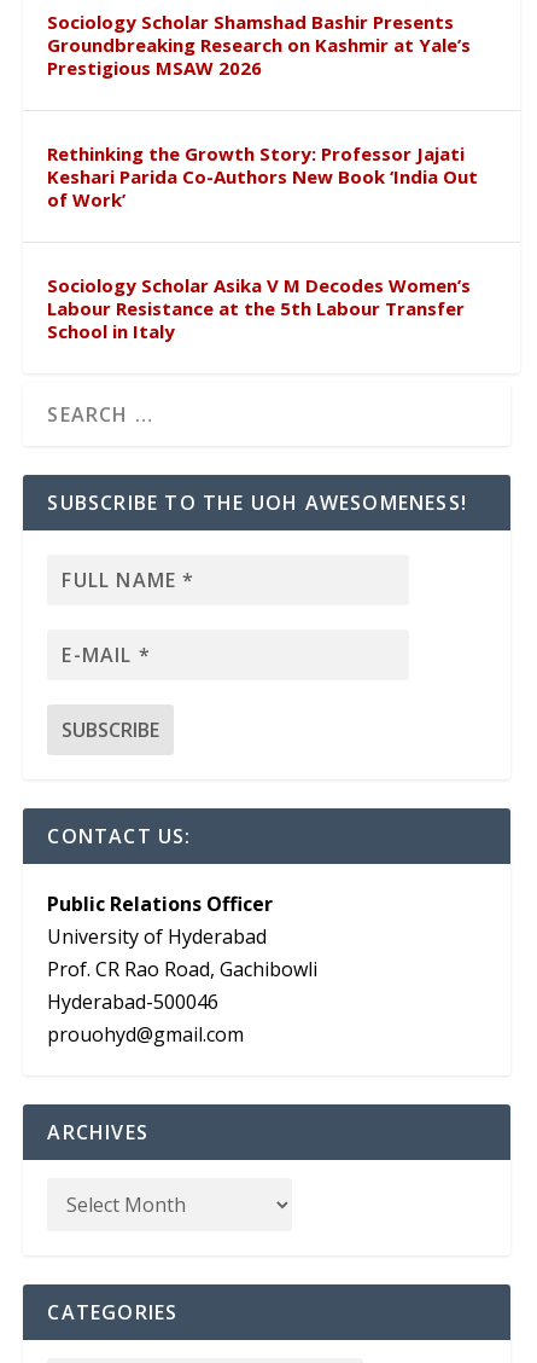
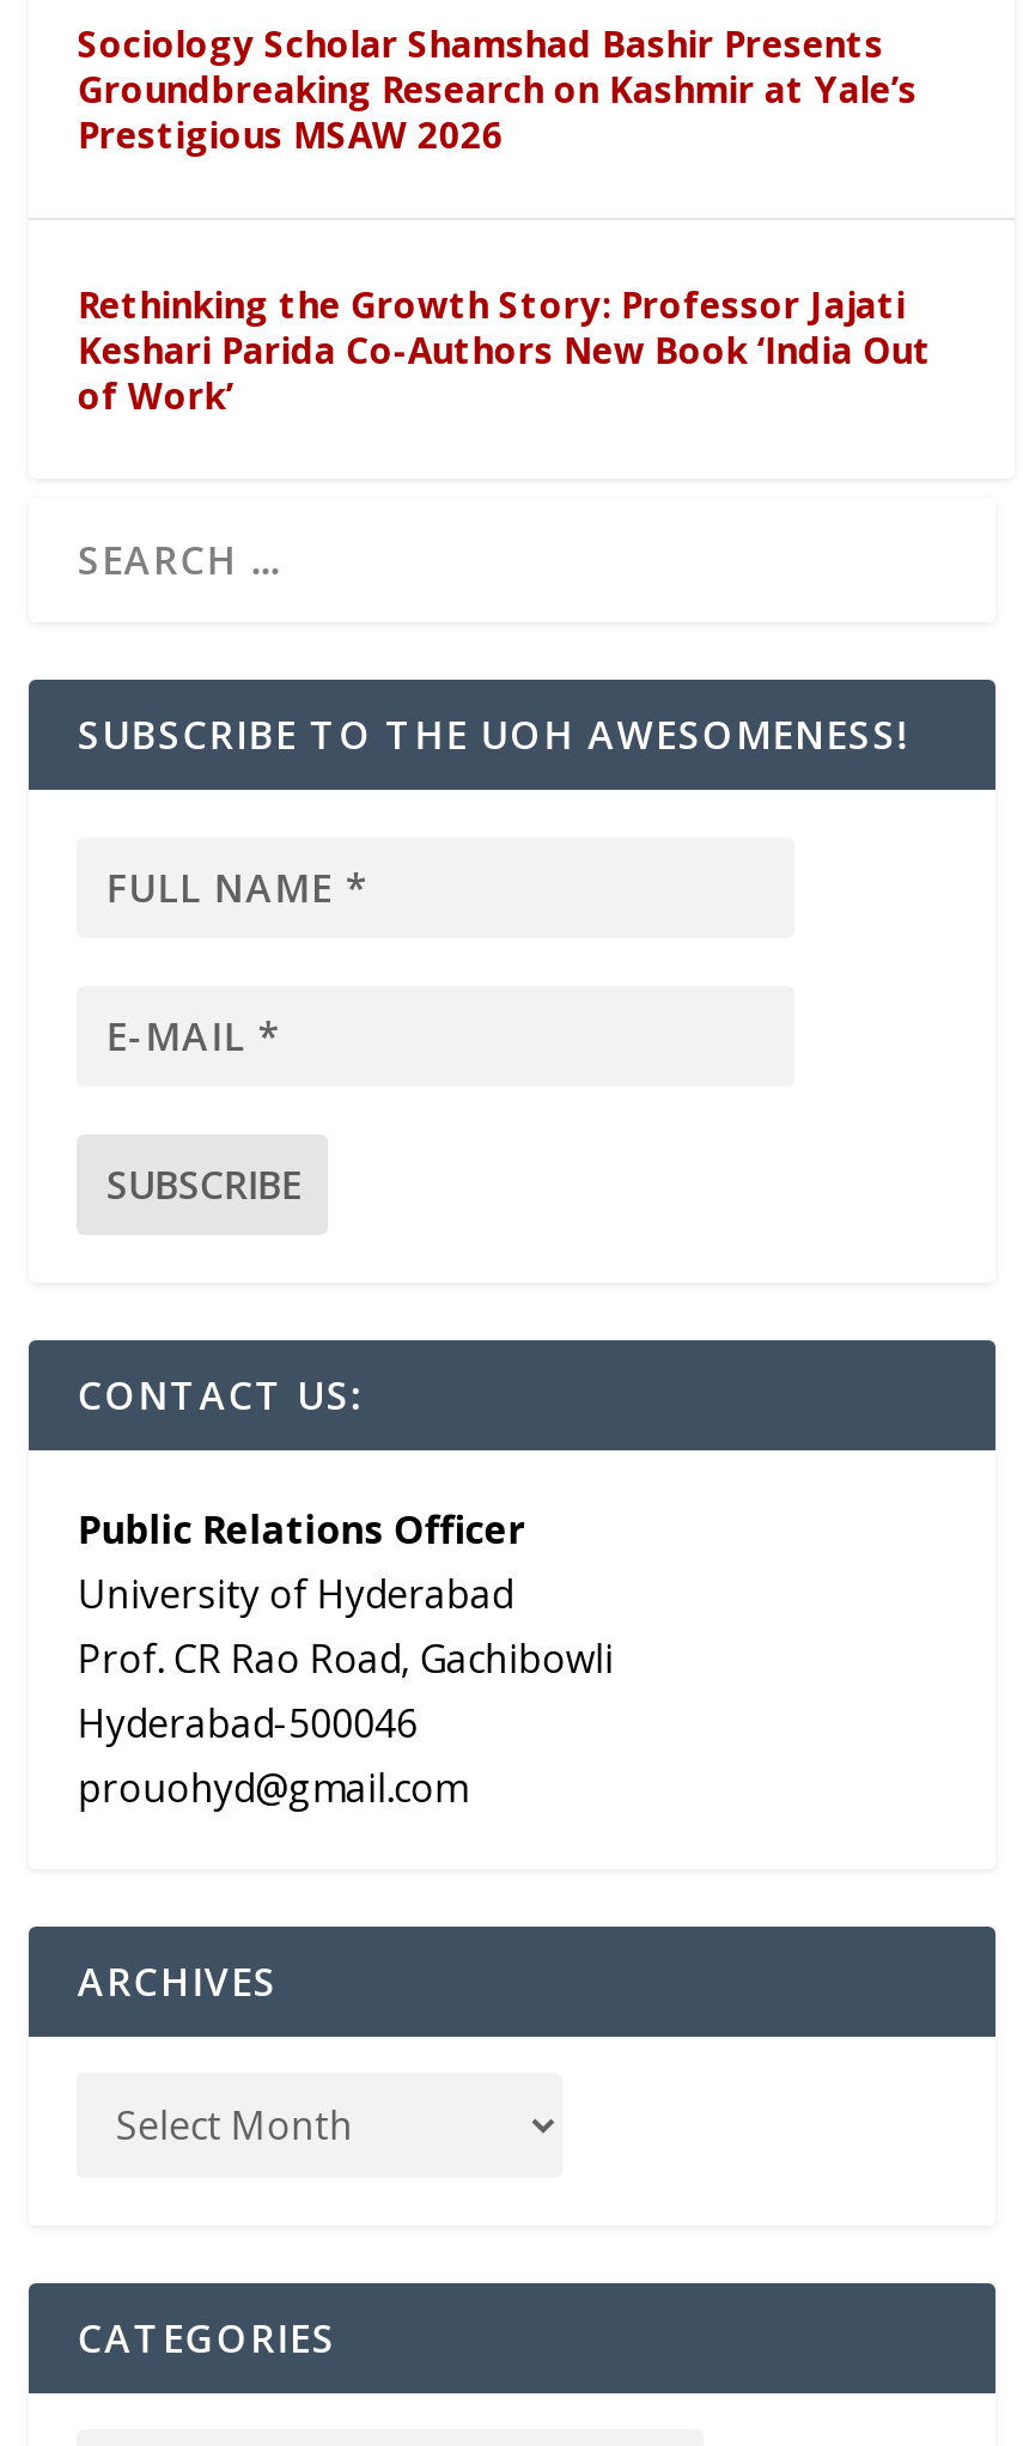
[48,273,471,343] Sociology Scholar Asika V M Decodes Women’s | Labour Resistance at the 5th Labour Transfer | School in Italy -> none

